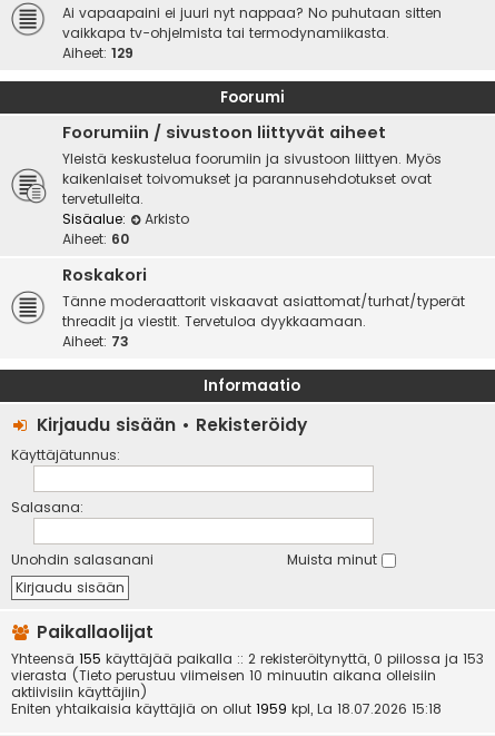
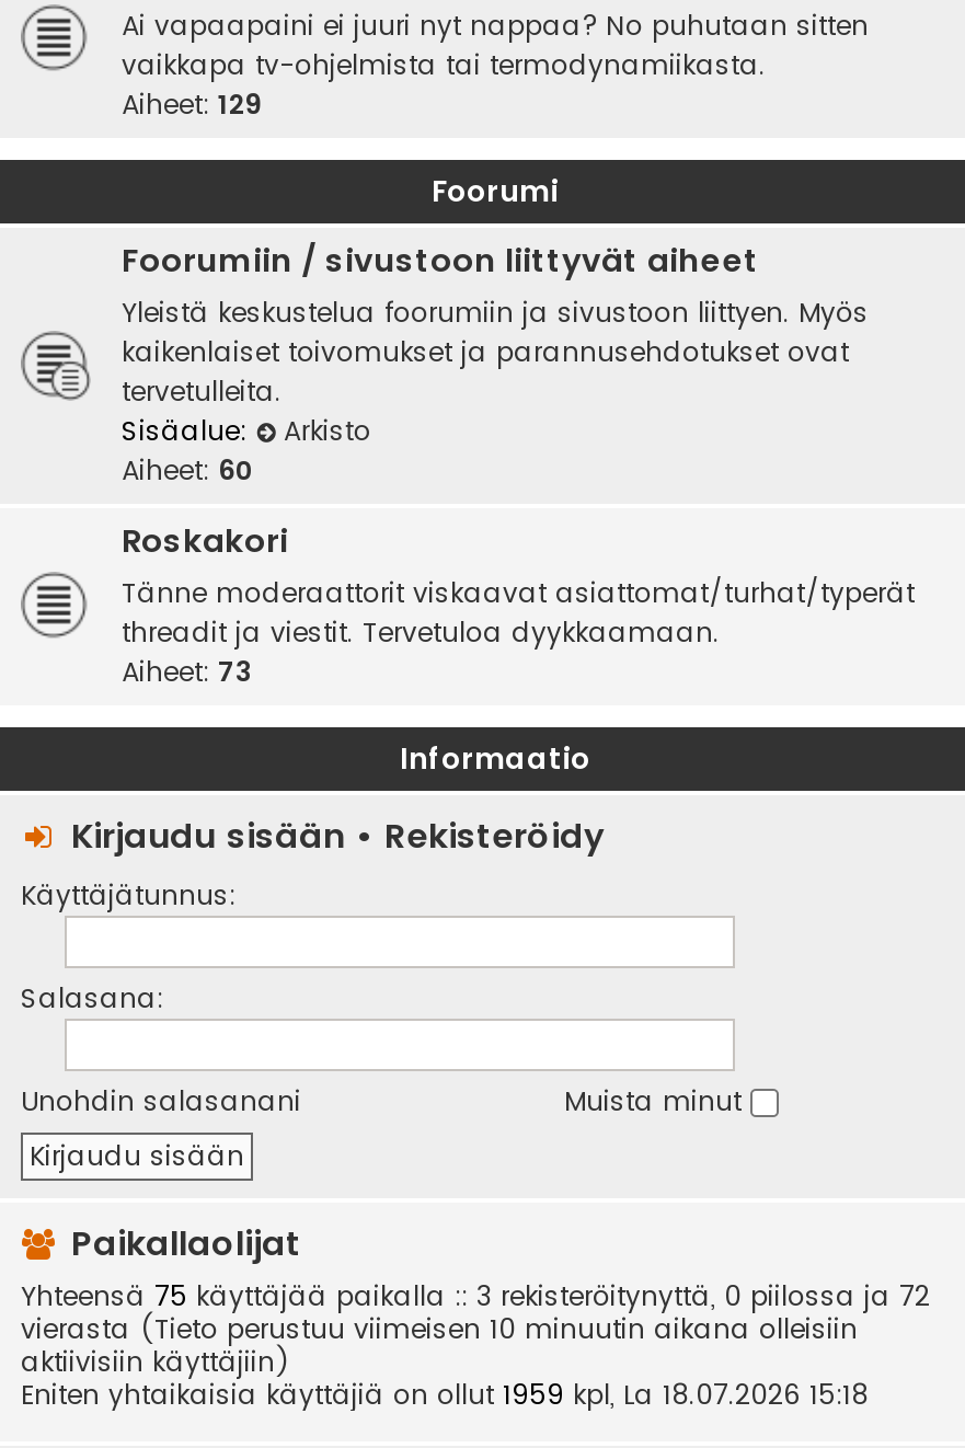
[11,649,484,668] Yhteensä 155 käyttäjää paikalla :: 2 rekisteröitynyttä, 0 piilossa ja 153 -> [21,1277,930,1314] Yhteensä 75 käyttäjää paikalla :: 3 rekisteröitynyttä, 0 piilossa ja 72

